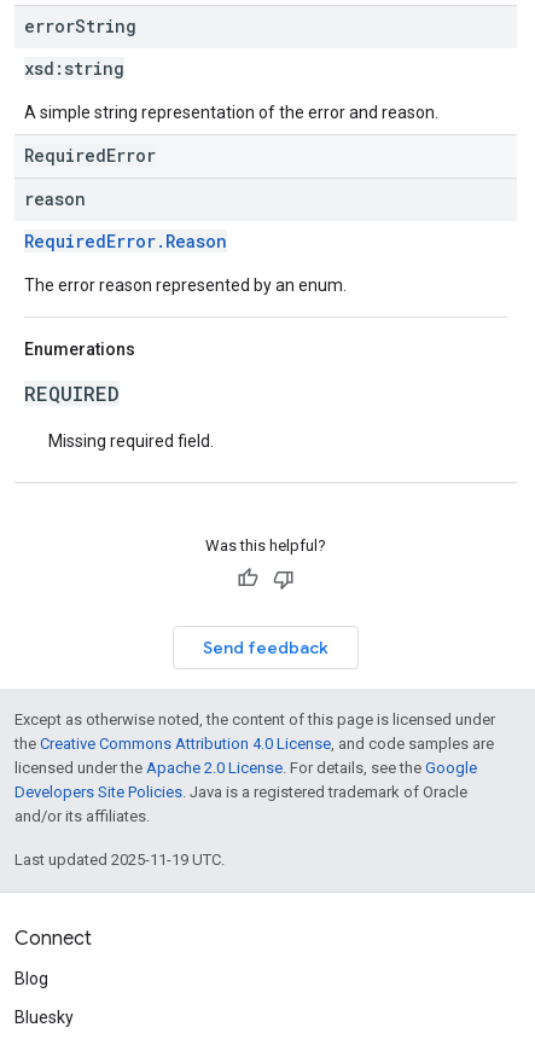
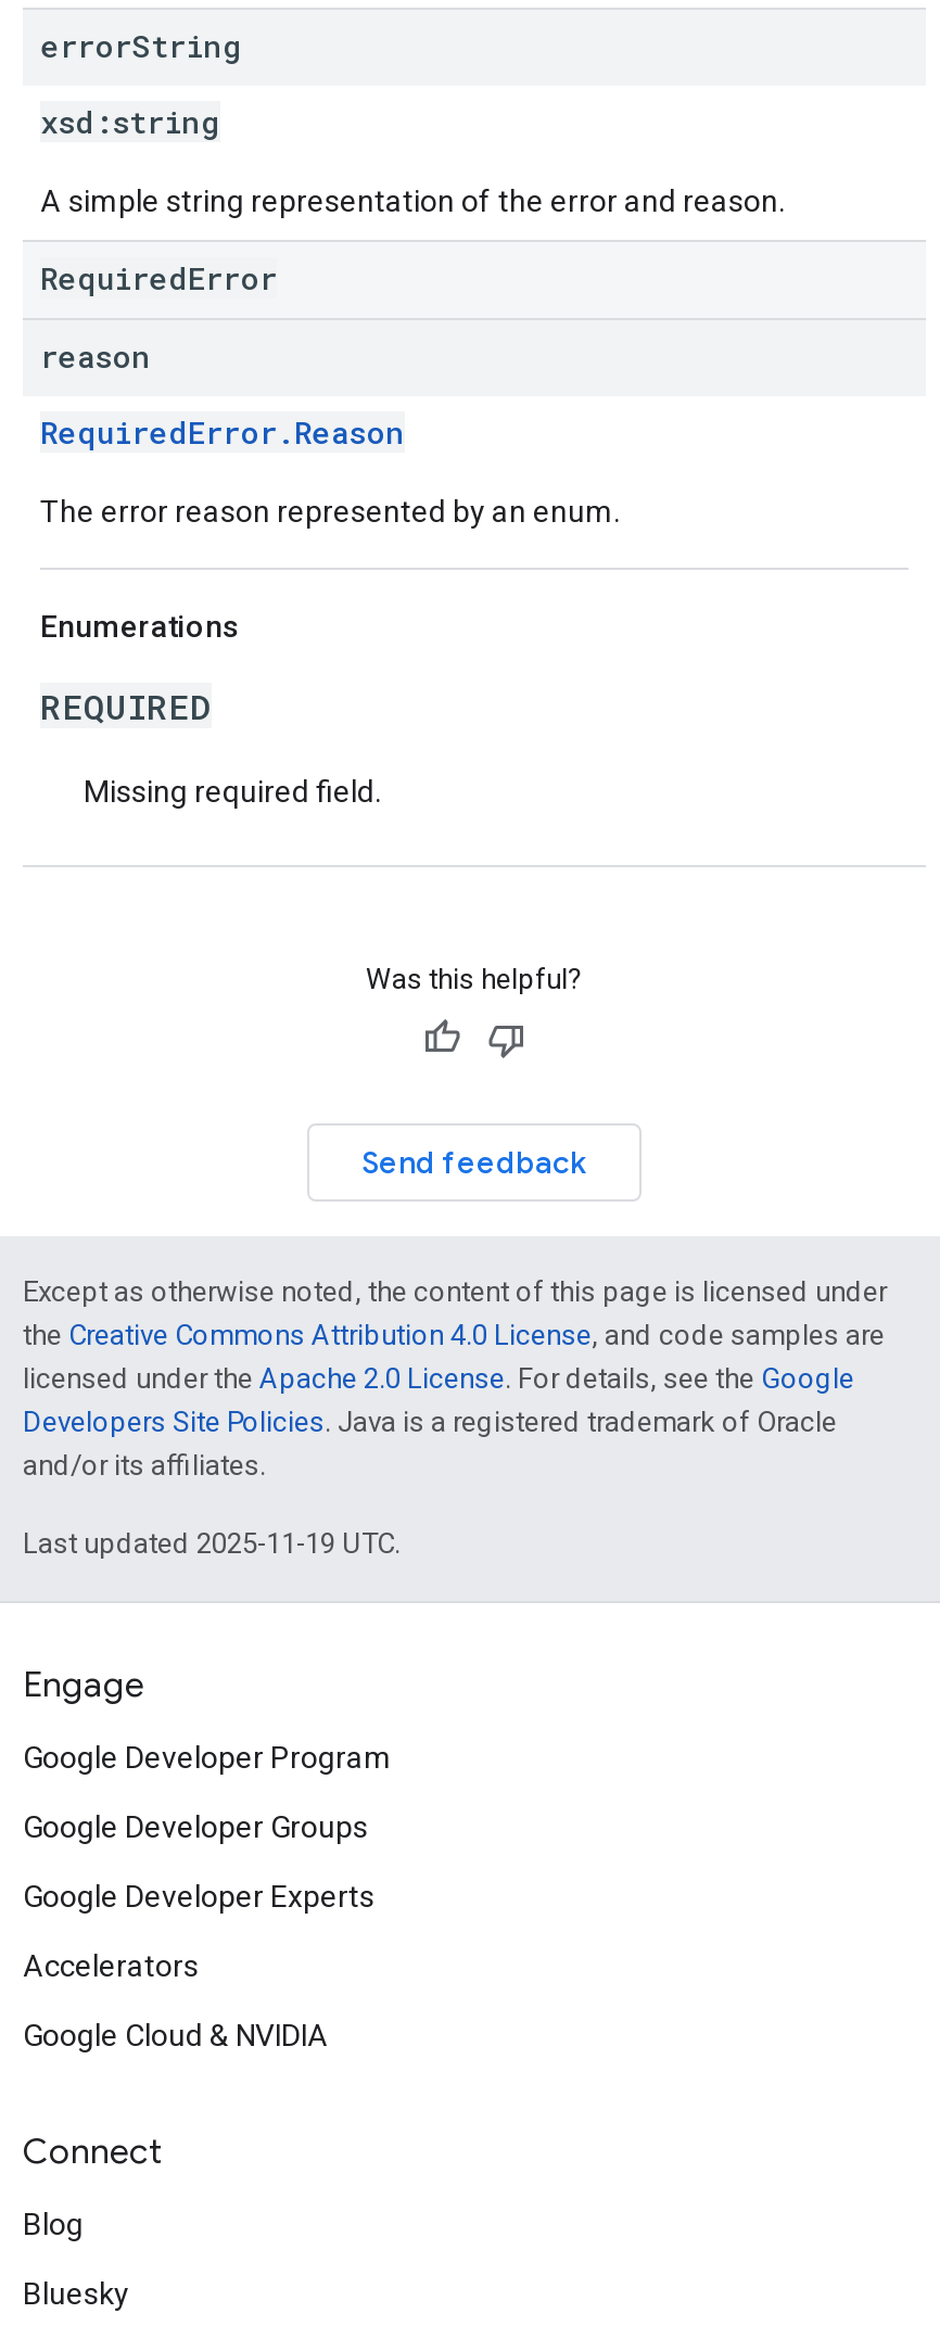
none -> [23,1664,392,2052] Engage | Google Developer Program | Google Developer Groups | Google Developer Experts | Accelerators | Google Cloud & NVIDIA

